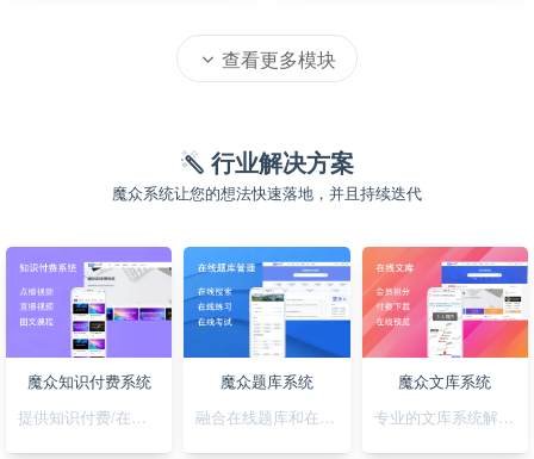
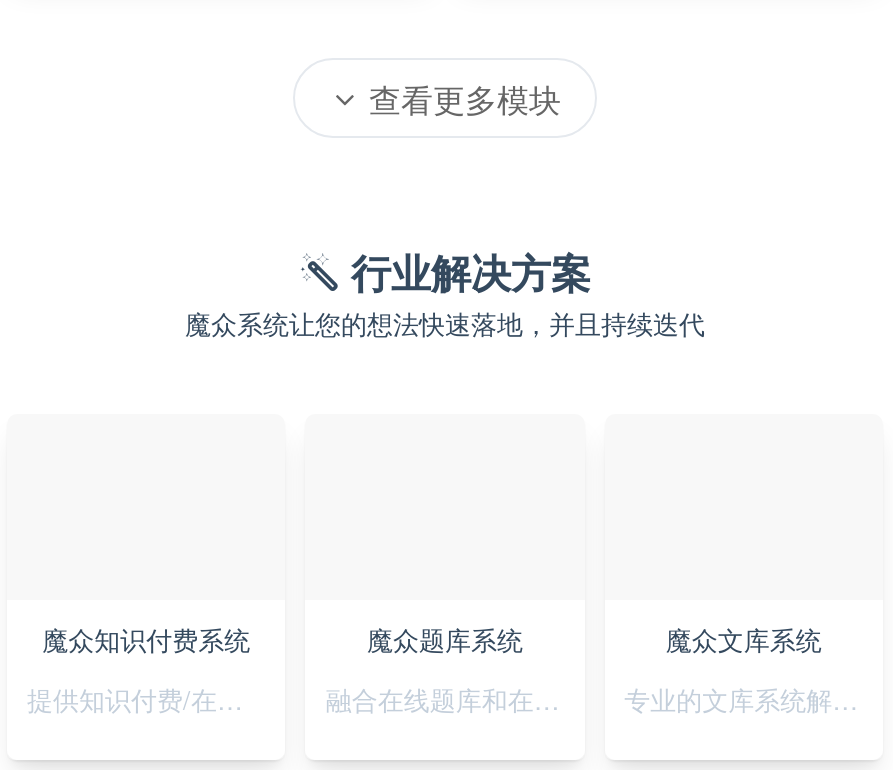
[5,246,173,359] [image] -> none
[182,246,352,359] [image] -> none
[361,246,529,359] [image] -> none

